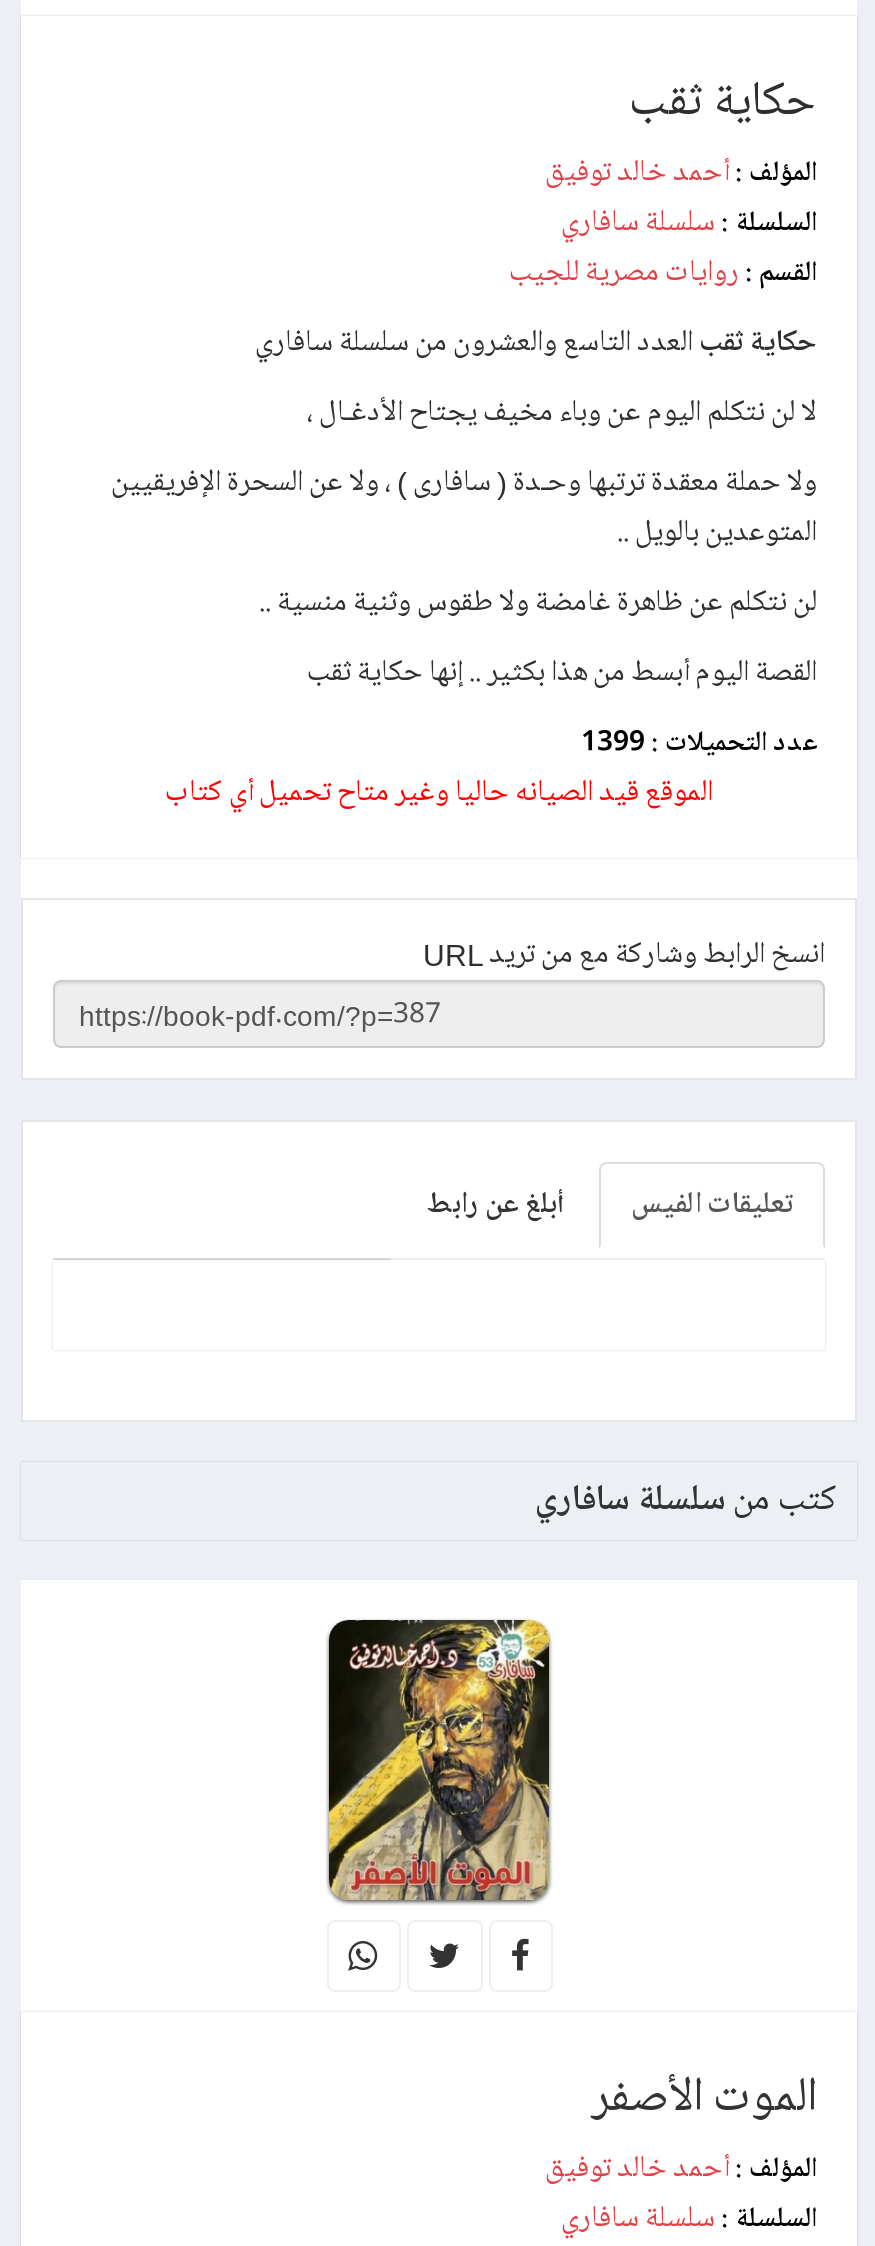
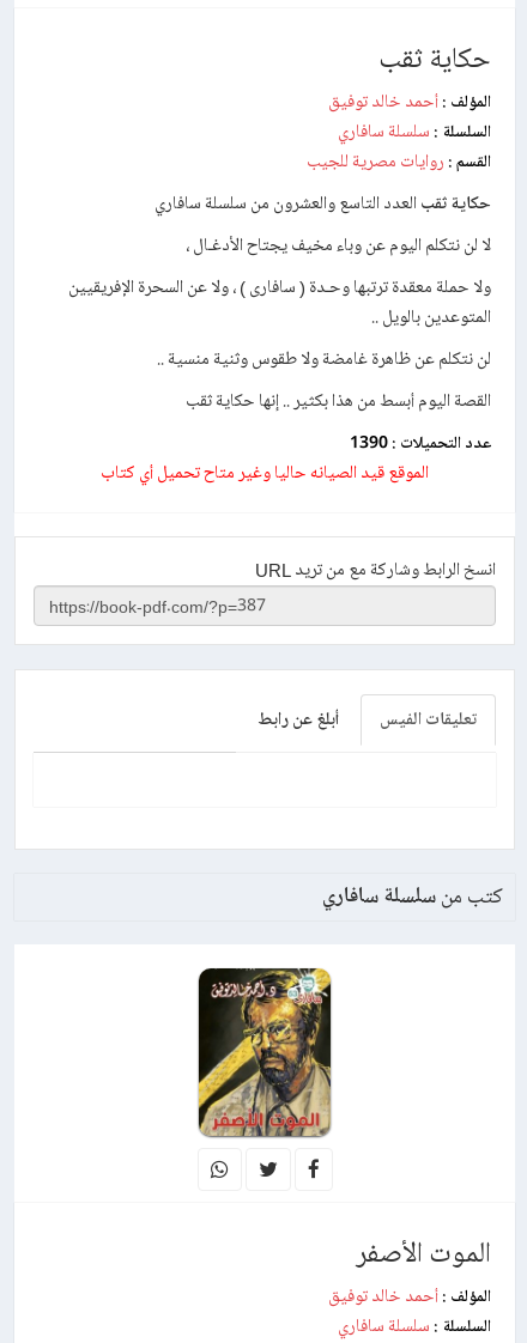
[581,724,817,762] عدد التحميلات : 1399 -> [350,432,491,455] عدد التحميلات : 1390

